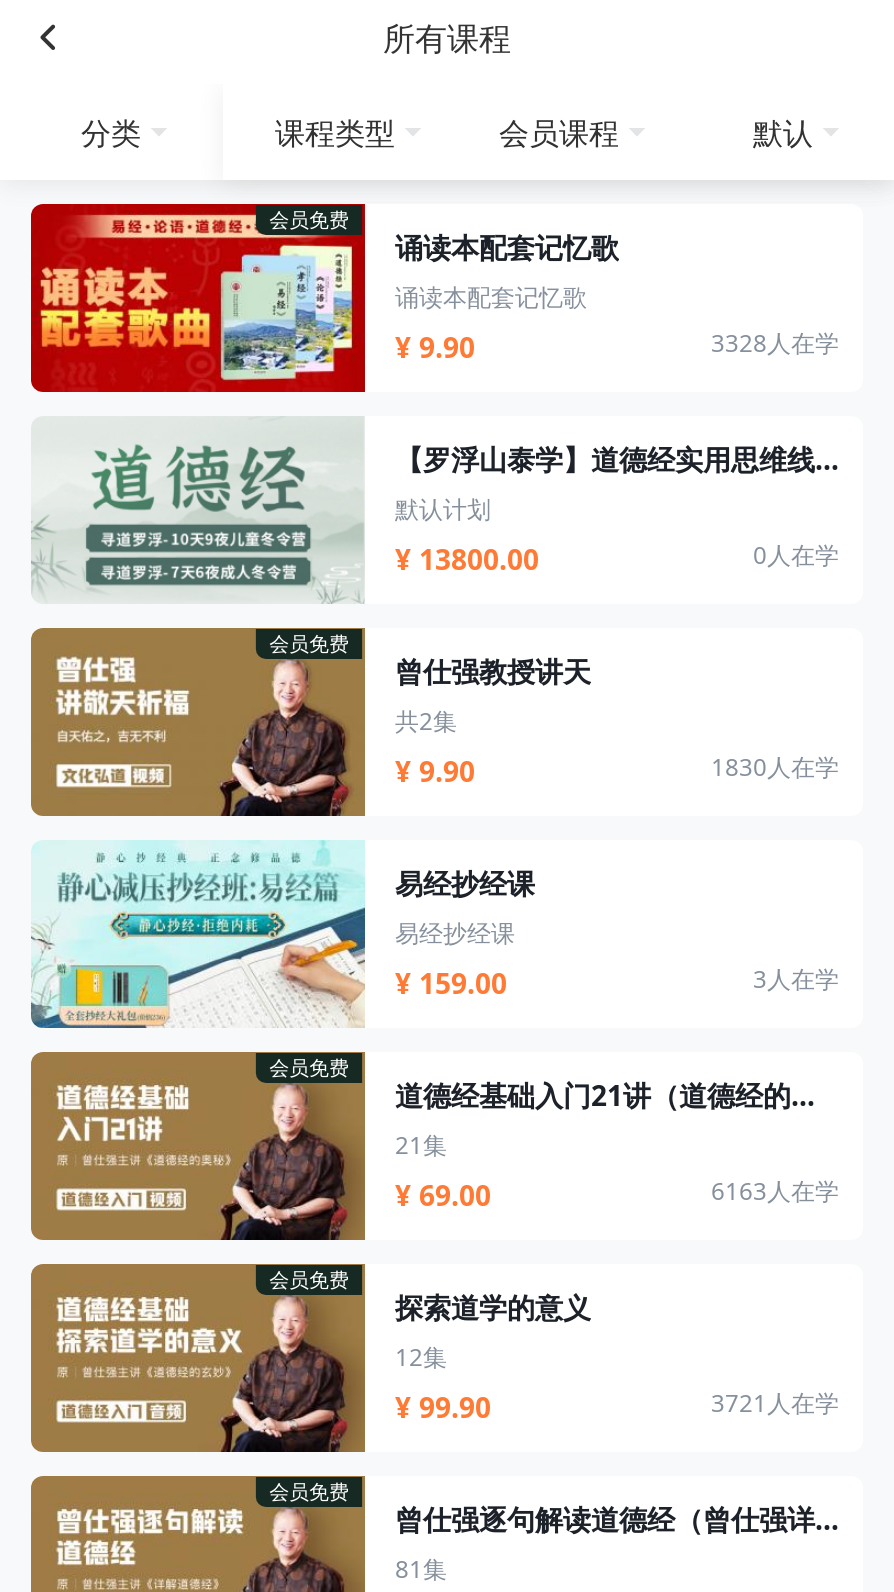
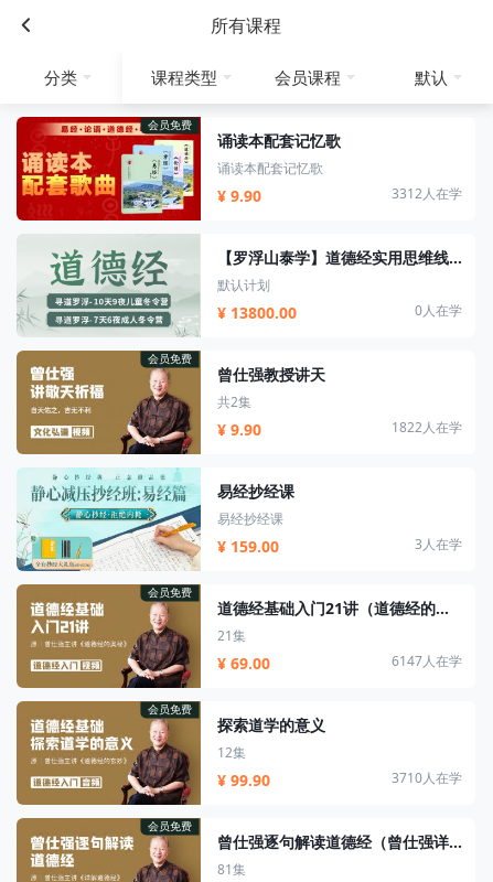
[711,326,839,360] 3328人在学 -> [392,184,462,203] 3312人在学
[711,750,839,784] 1830人在学 -> [392,418,462,437] 1822人在学
[711,1174,839,1208] 6163人在学 -> [392,652,462,670] 6147人在学
[711,1386,839,1420] 3721人在学 -> [392,768,462,787] 3710人在学

